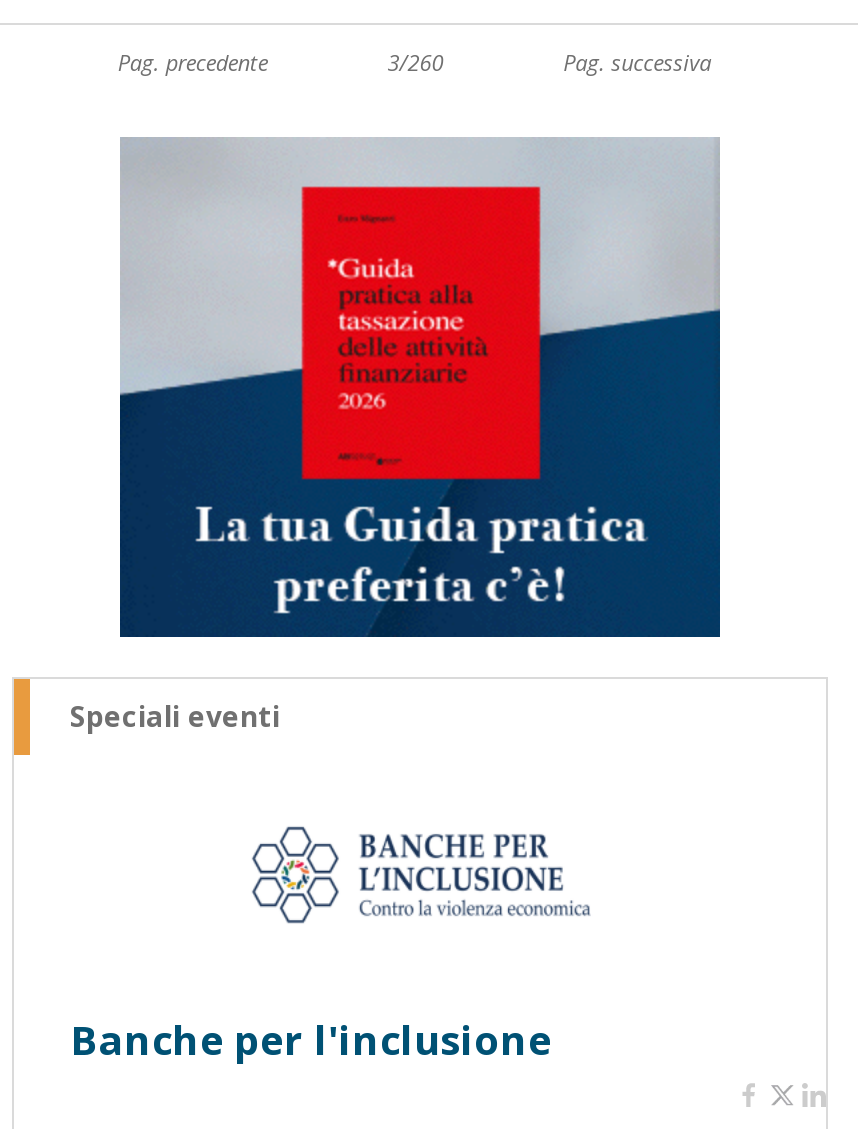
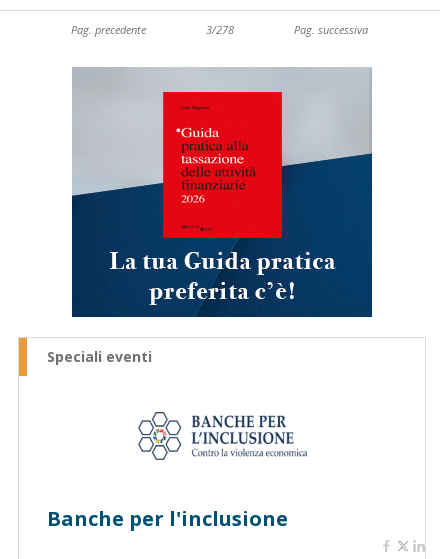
[387,47,443,77] 3/260 -> [206,22,234,37] 3/278

